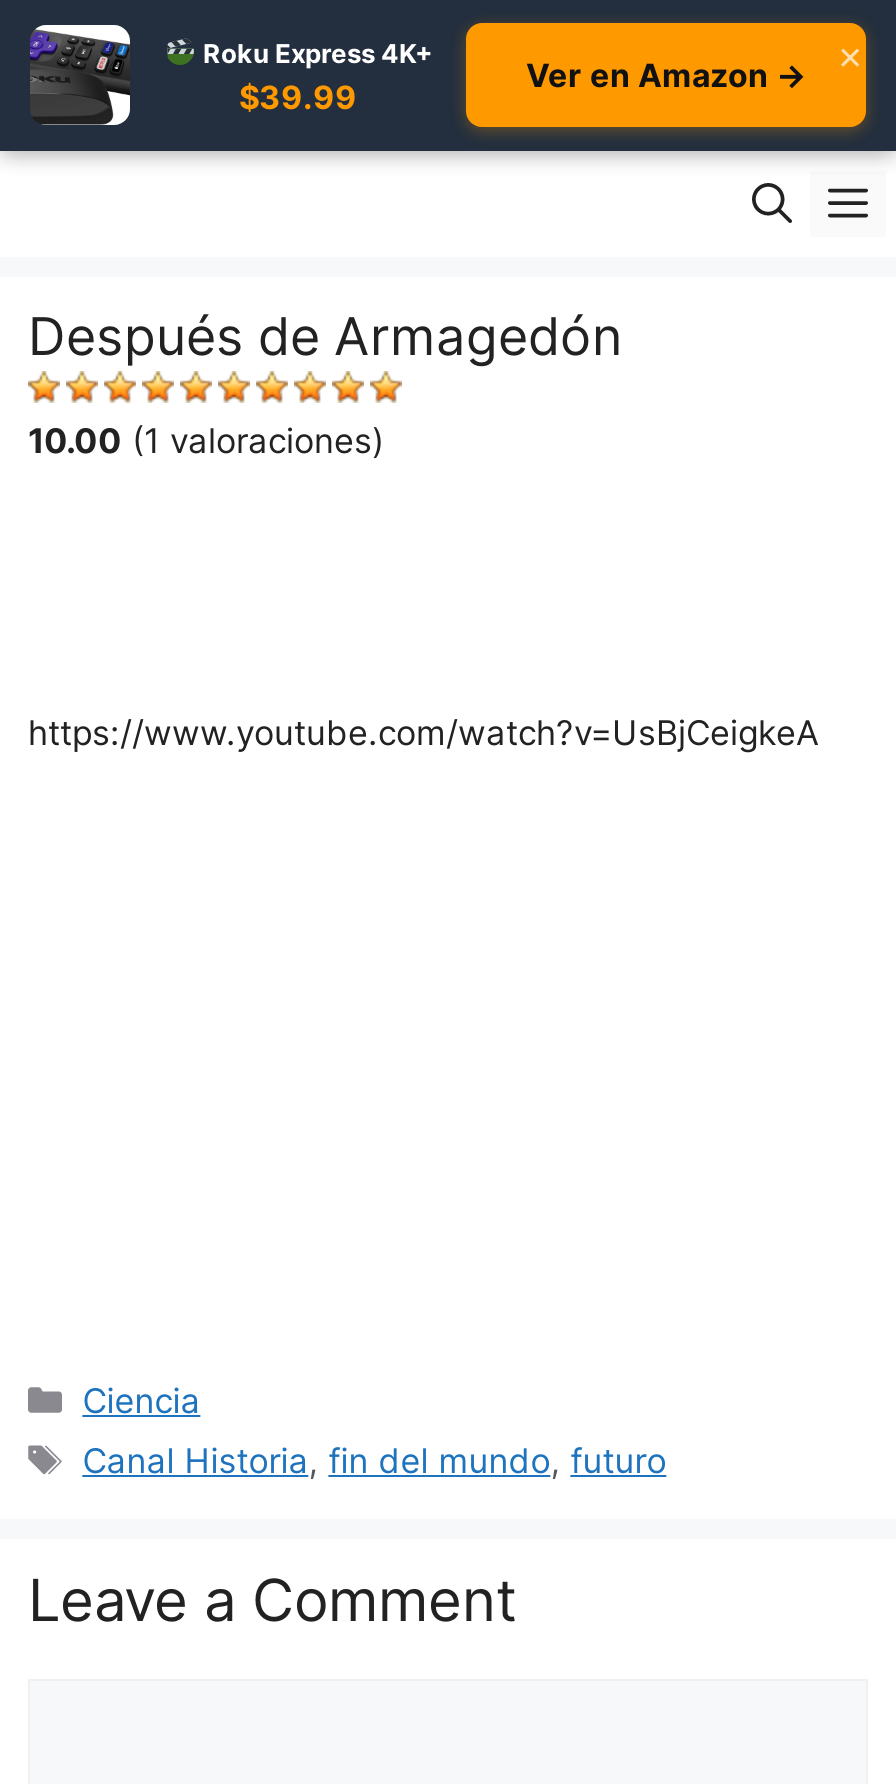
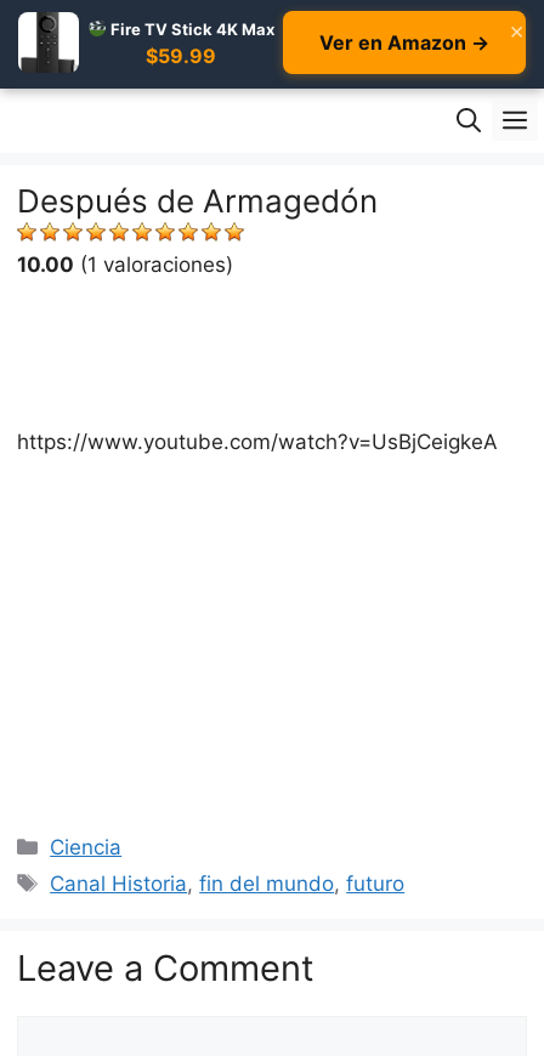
[30,23,433,127] [image] | Roku Express 4K+ | $39.99 -> [17,12,275,73] [image] | Fire TV Stick 4K Max | $59.99

